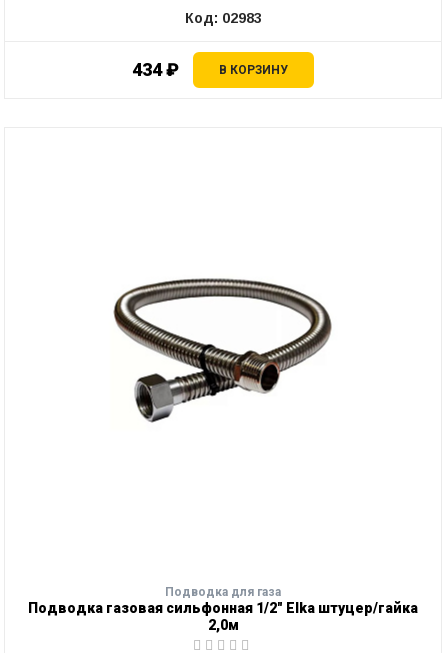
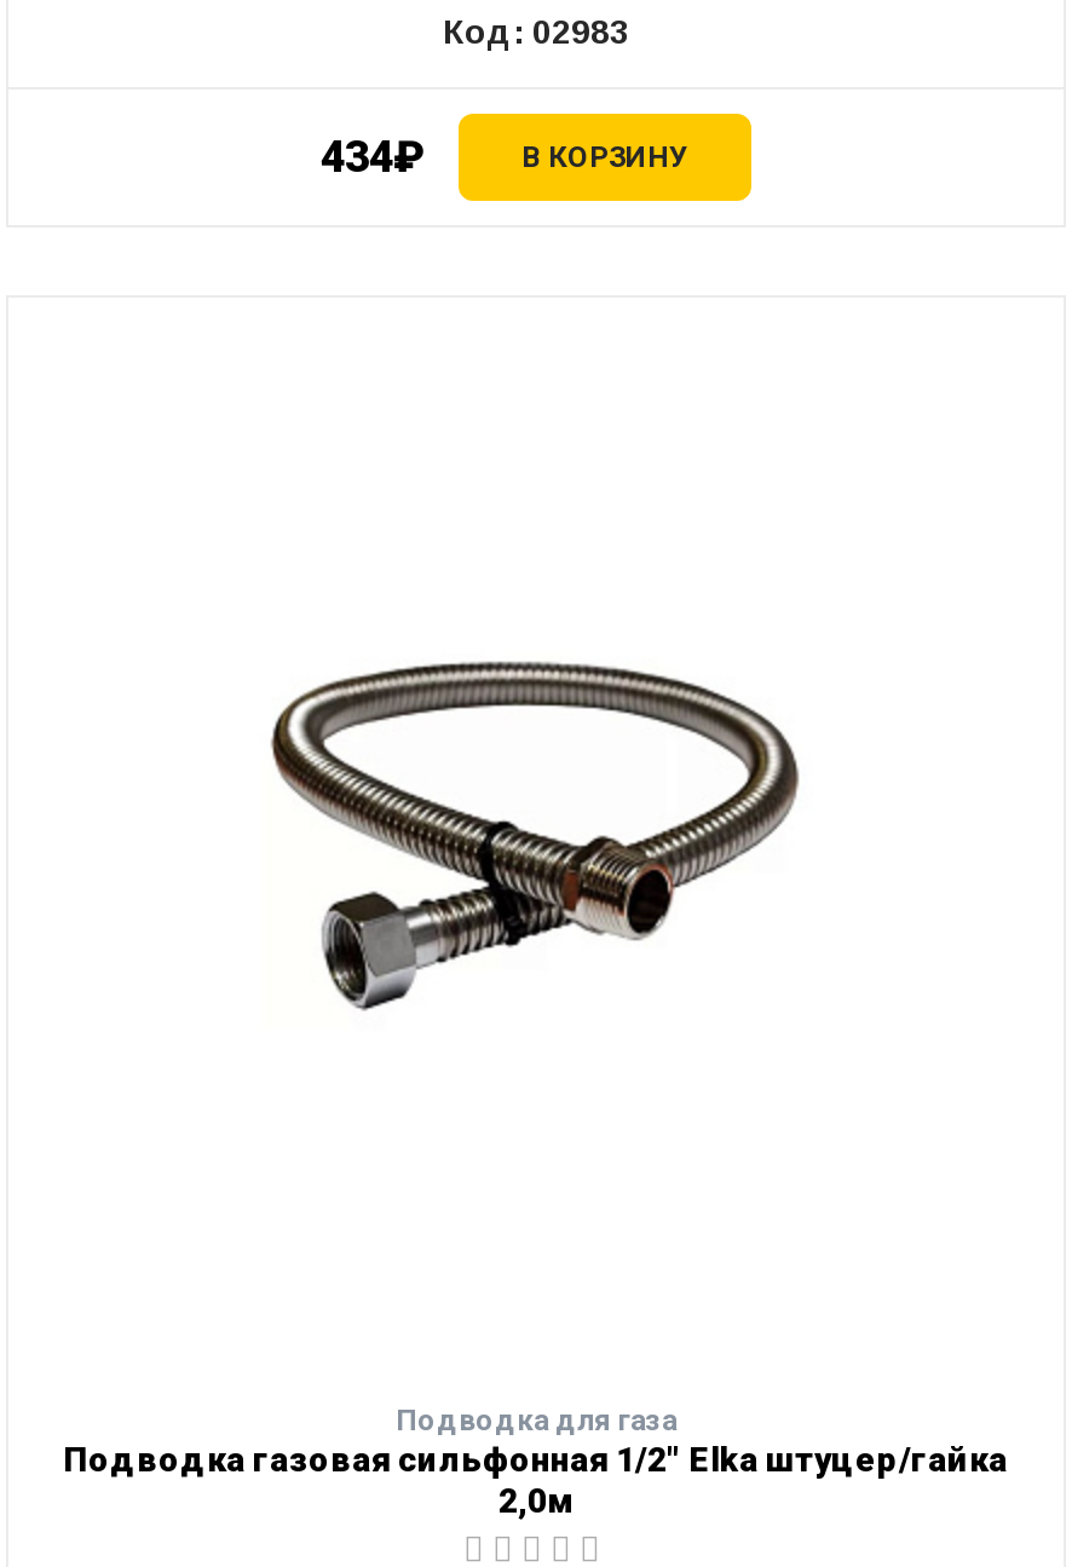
[132,59,179,80] 434 ₽ -> [321,130,425,181] 434₽

